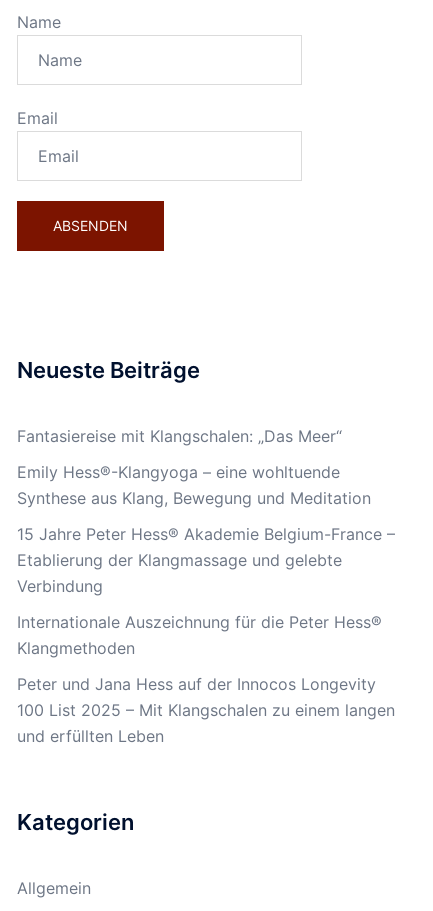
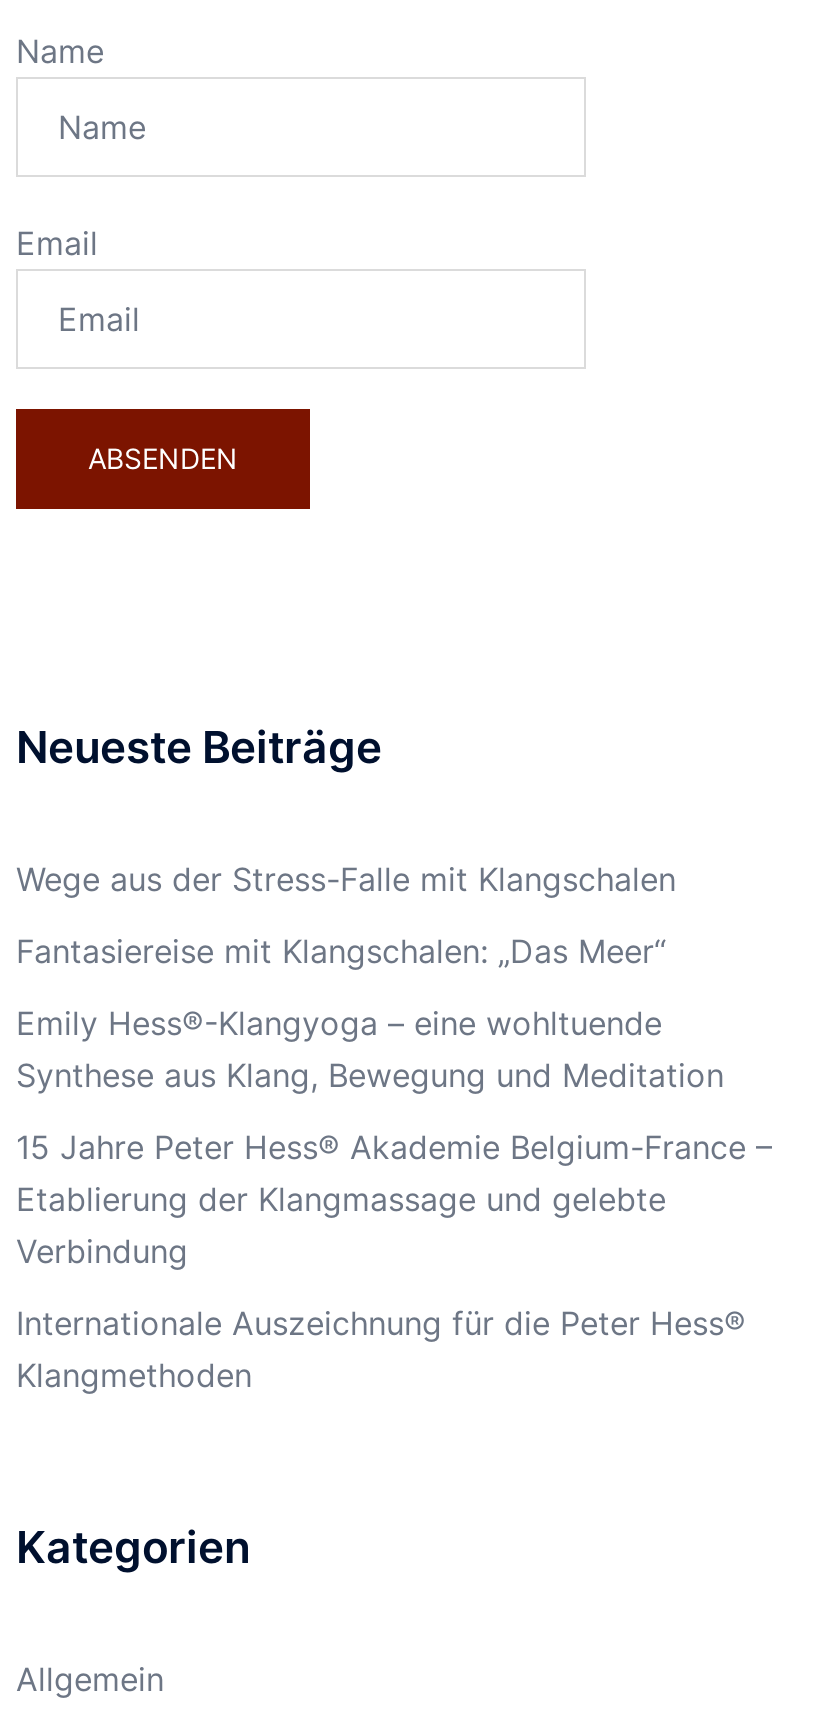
none -> [16,859,676,899] Wege aus der Stress-Falle mit Klangschalen
moved [17,426,395,658] -> [16,931,772,1395]: Fantasiereise mit Klangschalen: „Das Meer“ | Emily Hess®-Klangyoga – eine wohltuende | Synthese aus Klang, Bewegung und Meditation | 15 Jahre Peter Hess® Akademie Belgium-France – | Etablierung der Klangmassage und gelebte | Verbindung | Internationale Auszeichnung für die Peter Hess® | Klangmethoden
[17,674,395,746] Peter und Jana Hess auf der Innocos Longevity | 100 List 2025 – Mit Klangschalen zu einem langen | und erfüllten Leben -> none

